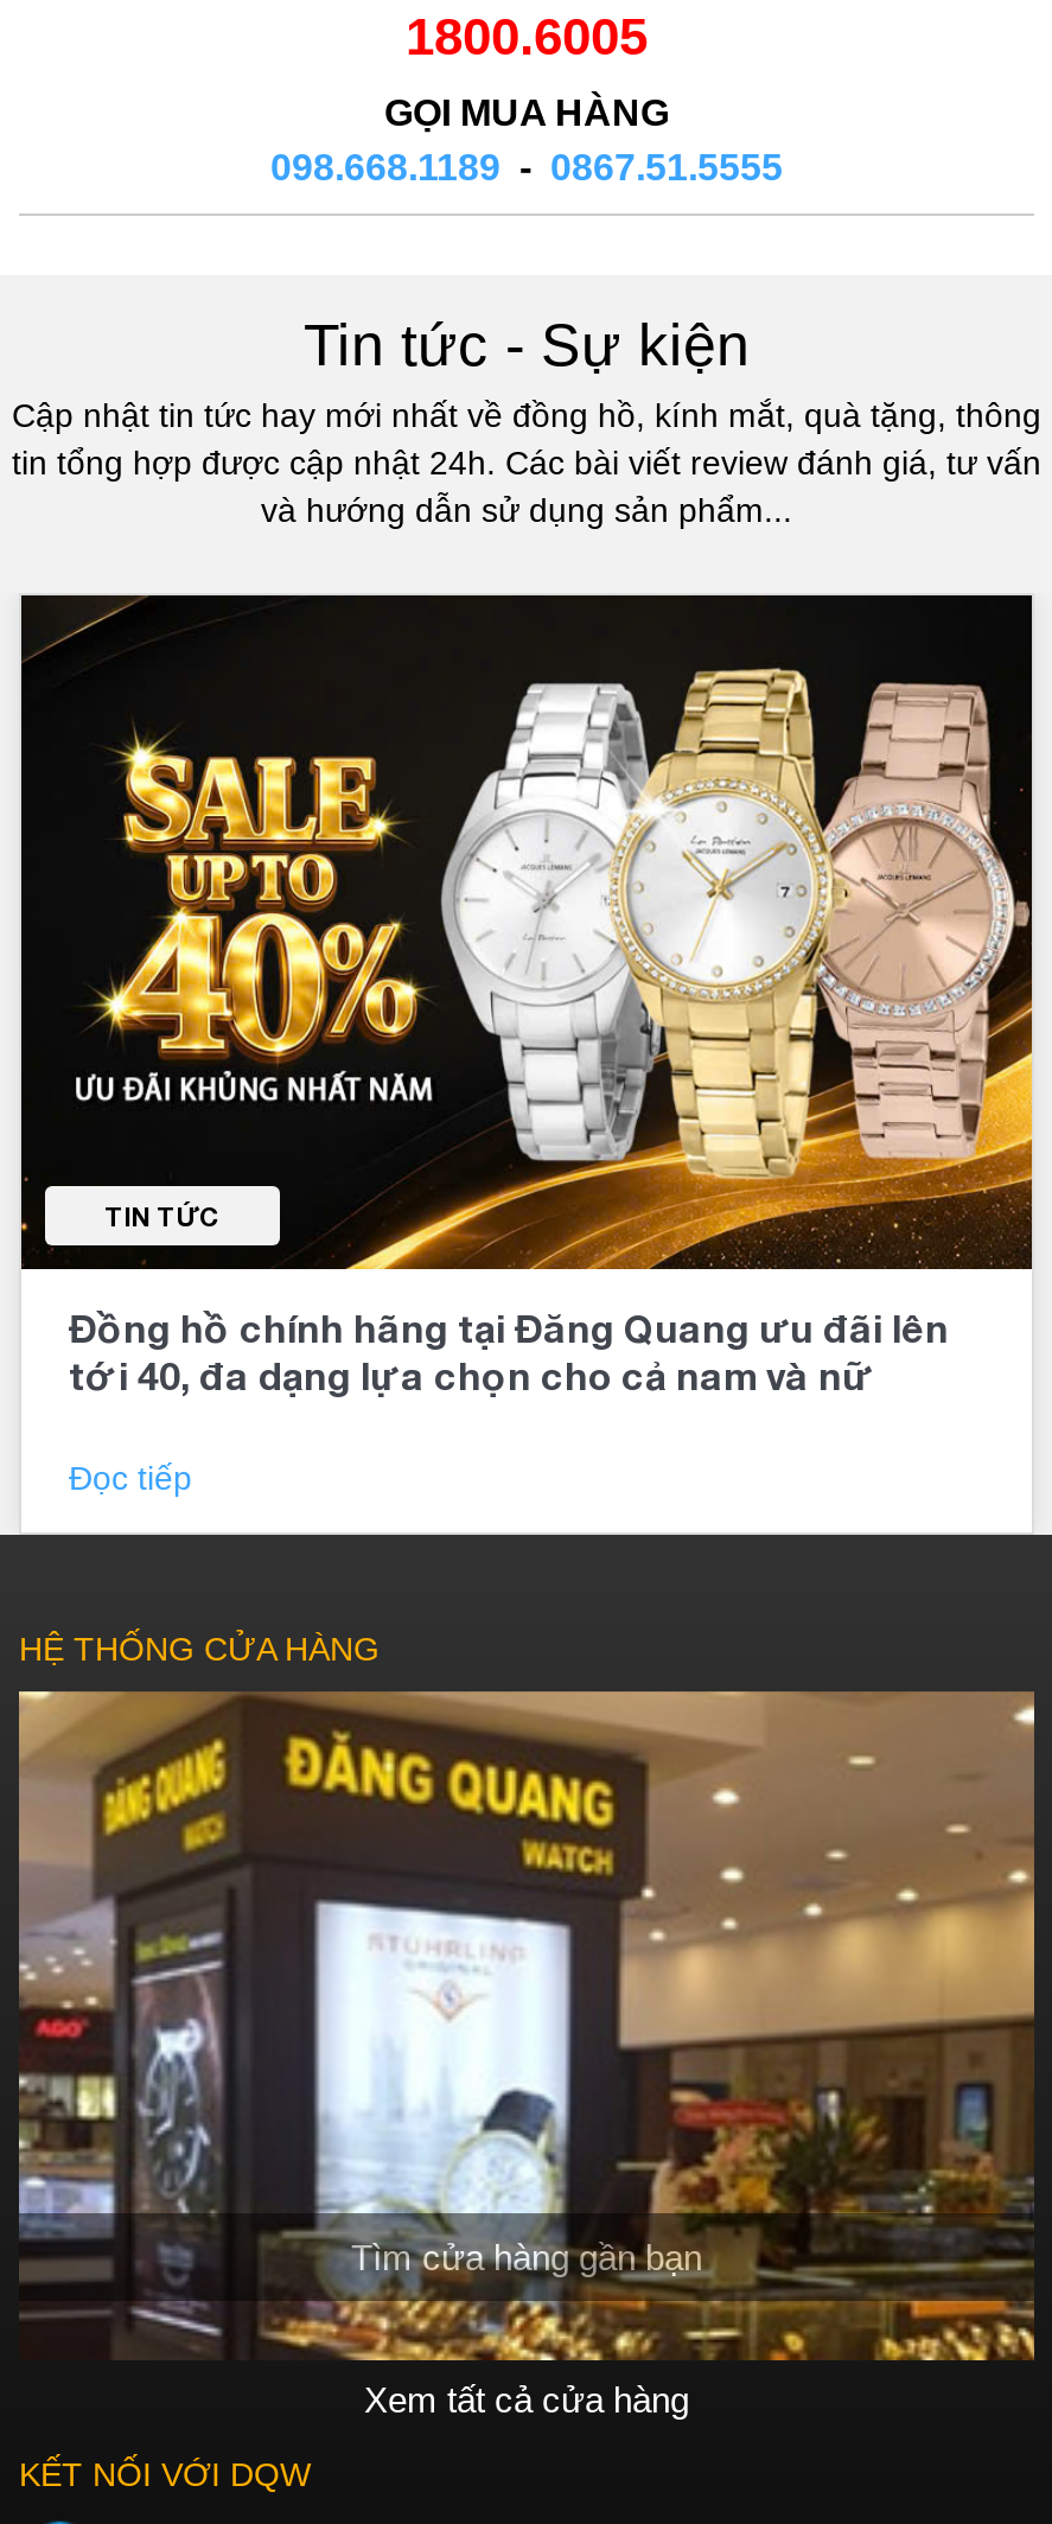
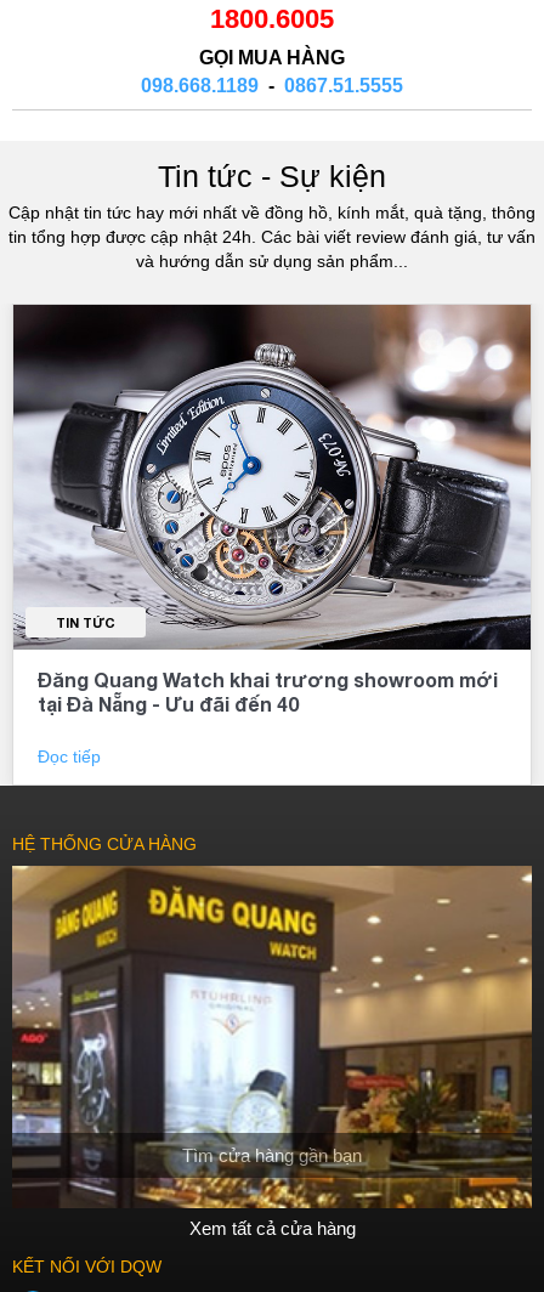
[19,593,1034,1397] [image] | Đồng hồ chính hãng tại Đăng Quang ưu đãi lên | tới 40, đa dạng lựa chọn cho cả nam và nữ -> [13,304,532,715] [image] | Đăng Quang Watch khai trương showroom mới | tại Đà Nẵng - Ưu đãi đến 40

